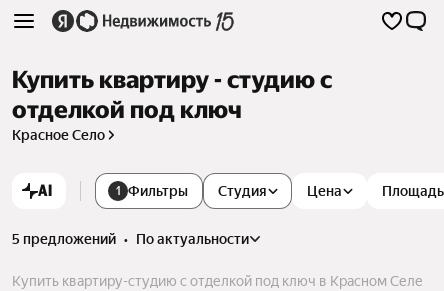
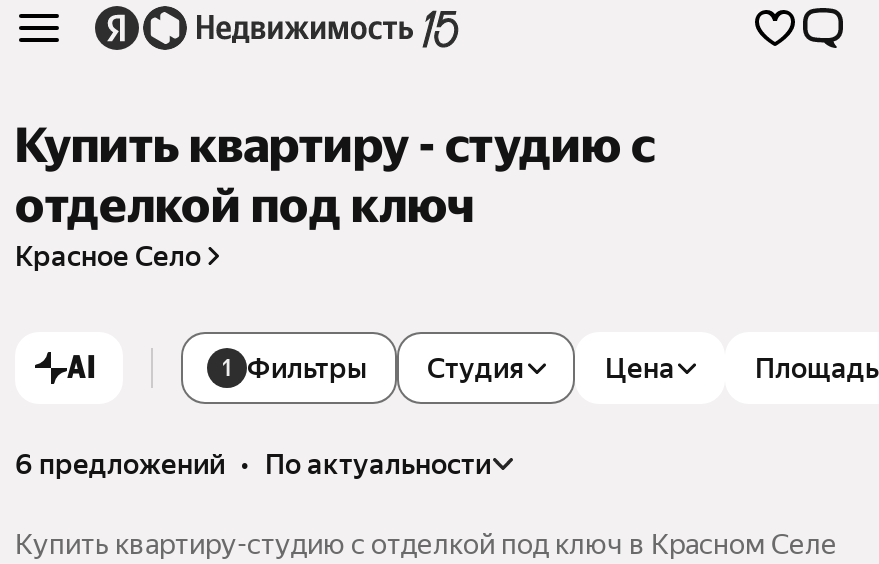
[12,231,249,247] 5 предложений • по актуальности -> [15,448,491,480] 6 предложений • по актуальности

